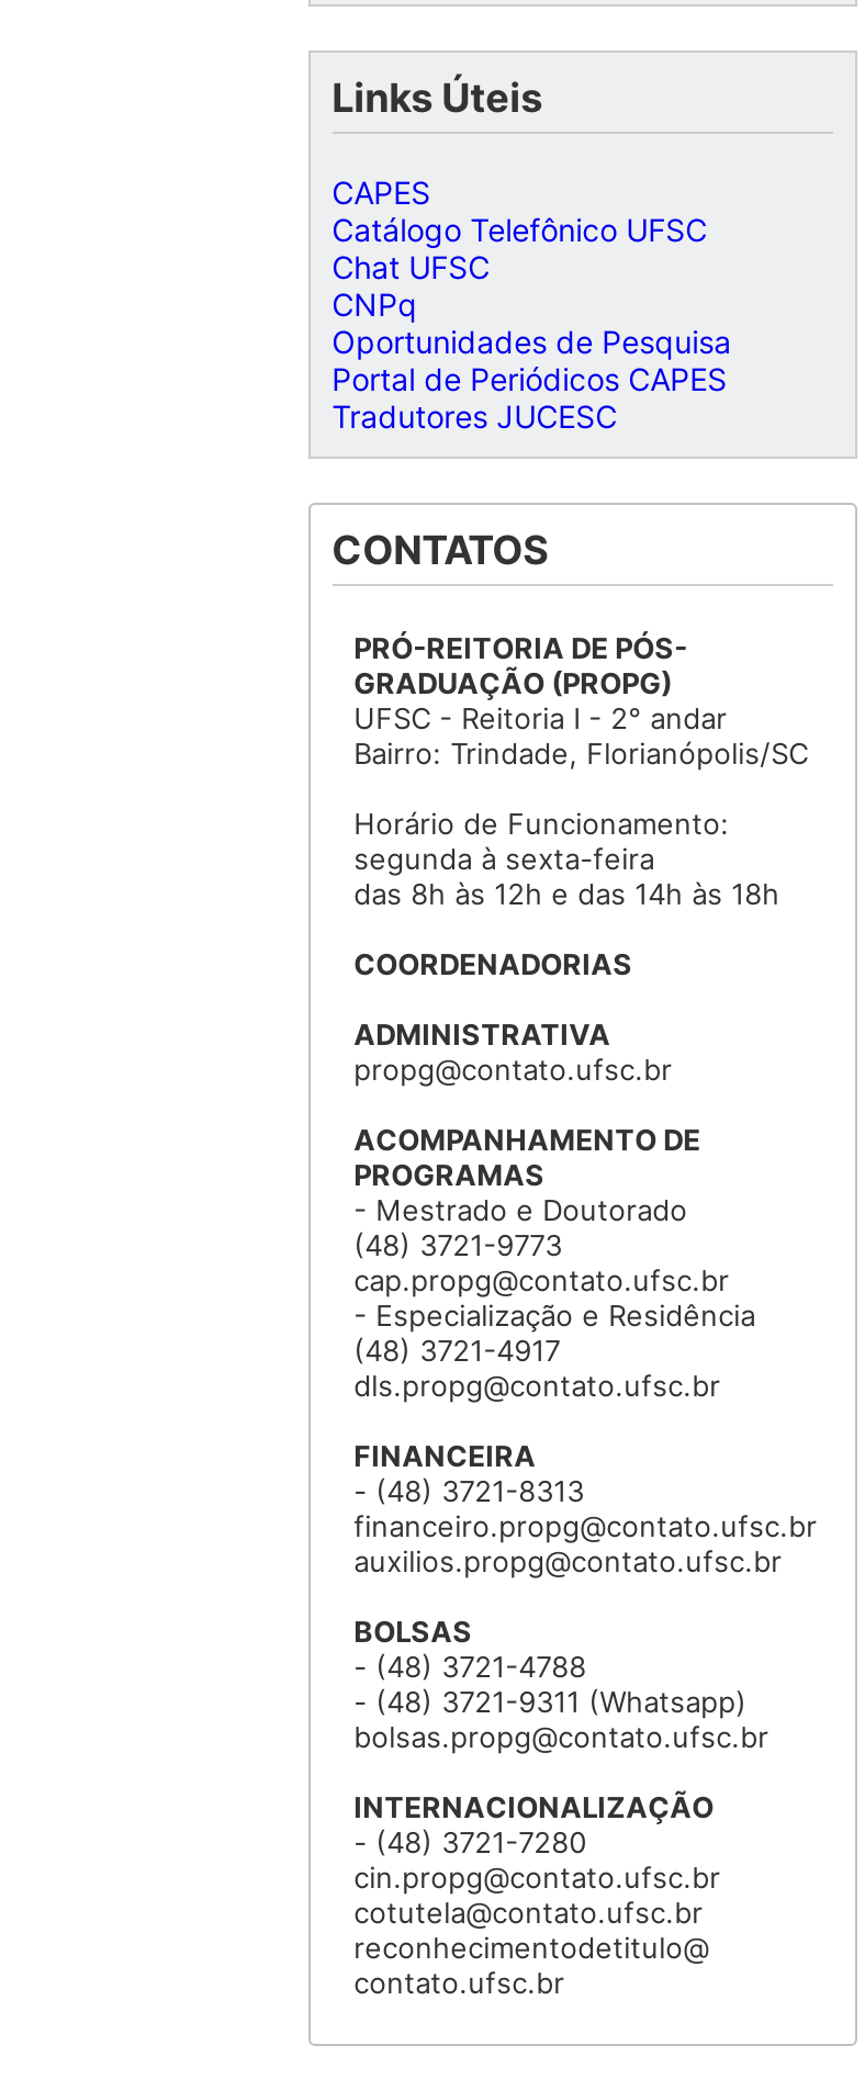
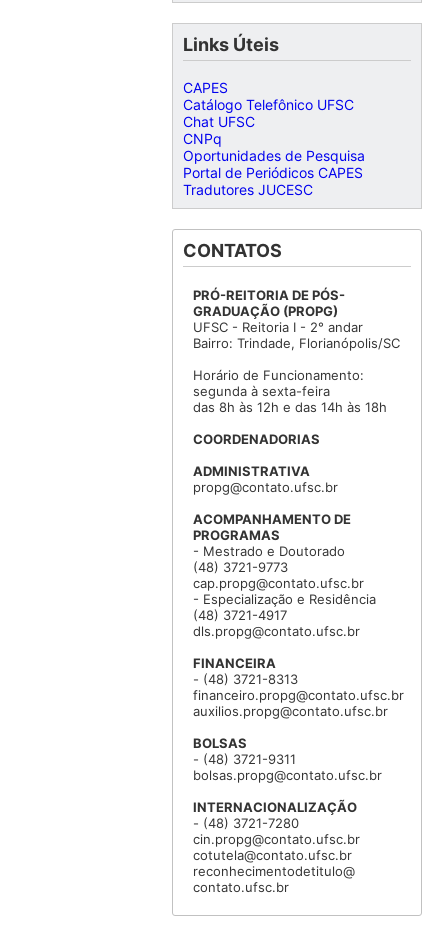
[354,1650,747,1720] - (48) 3721-4788 | - (48) 3721-9311 (Whatsapp) -> [193,751,296,767] - (48) 3721-9311

